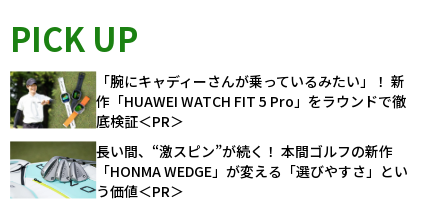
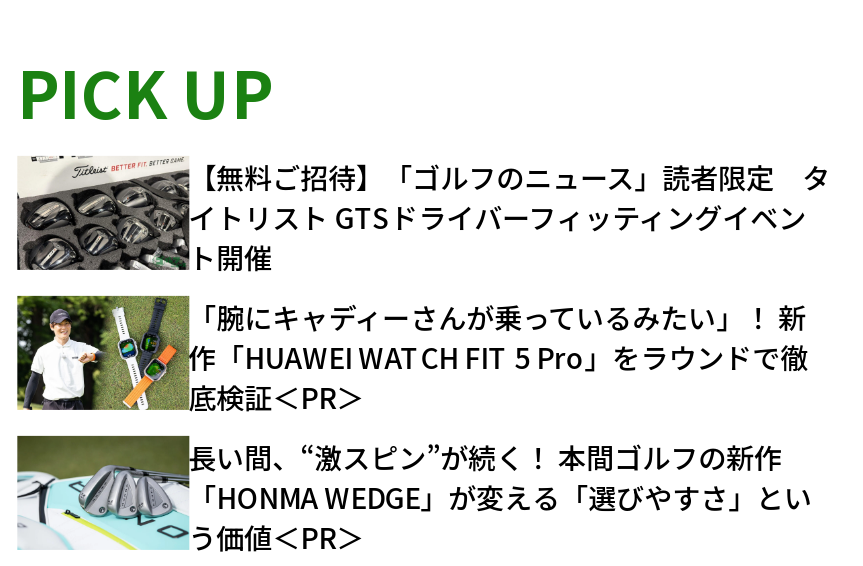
none -> [15,156,830,276] [image] | 【無料ご招待】「ゴルフのニュース」読者限定 タ | イトリスト GTSドライバーフィッティングイベン | ト開催

